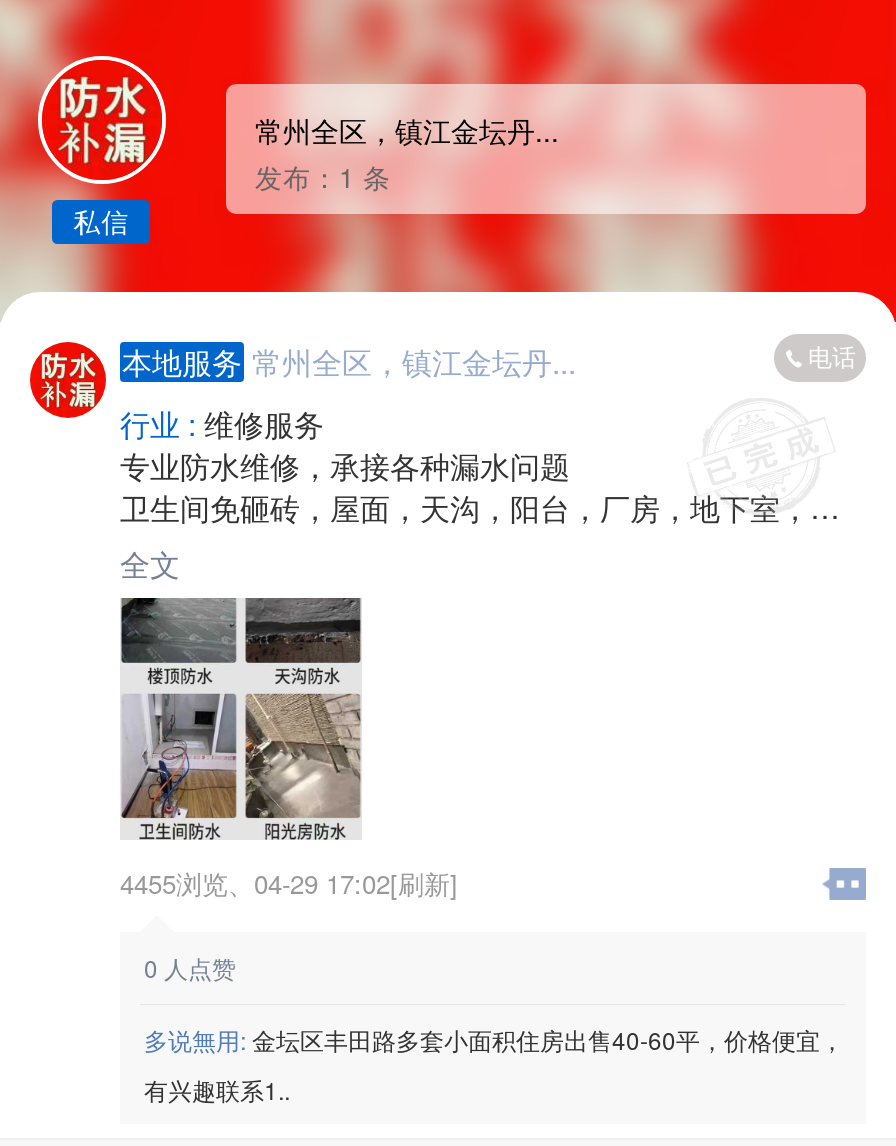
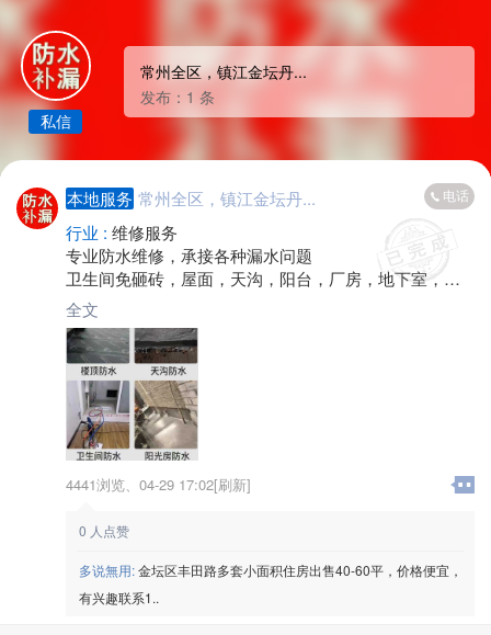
[120,863,458,901] 4455浏览、04-29 17:02[刷新] -> [66,473,251,494] 4441浏览、04-29 17:02[刷新]

